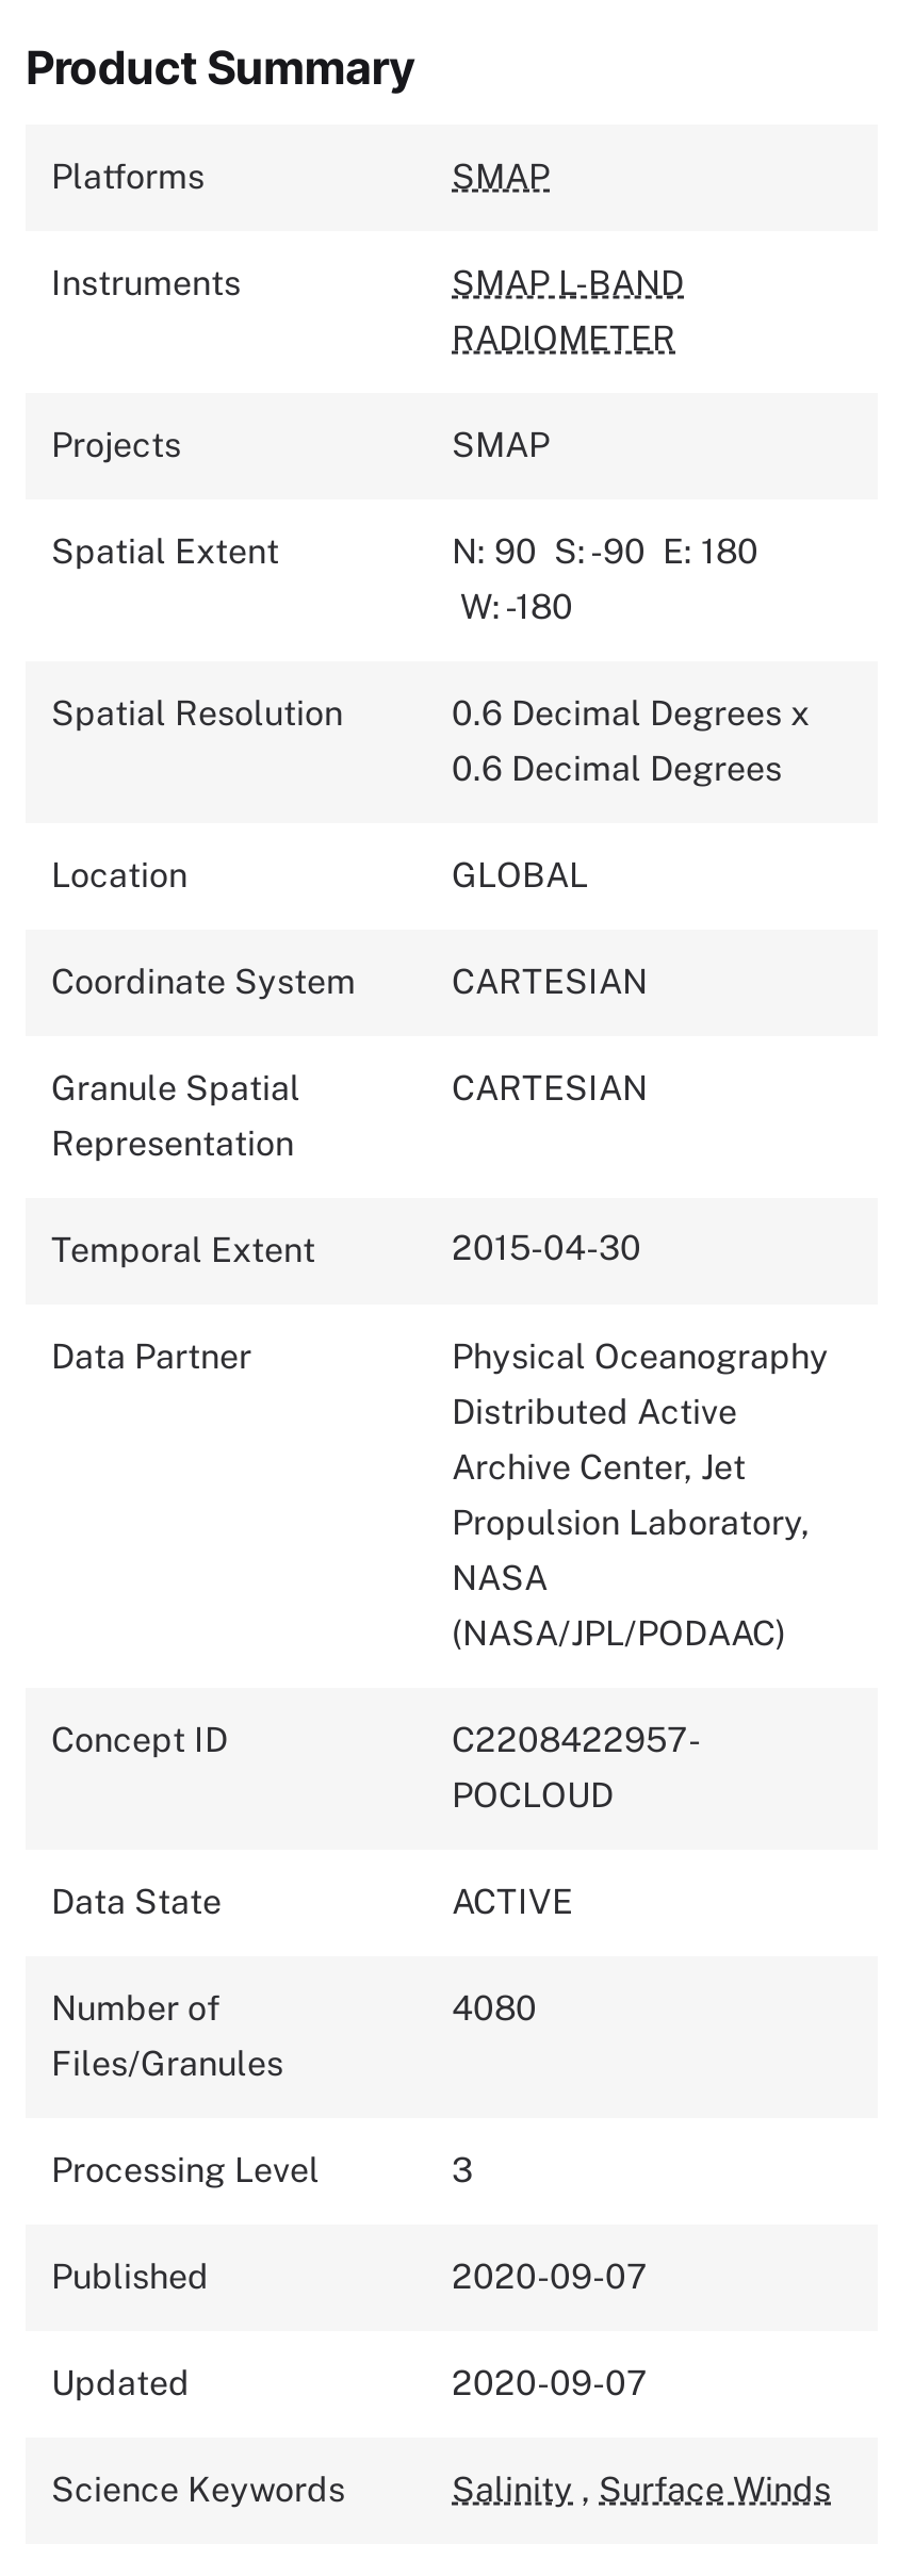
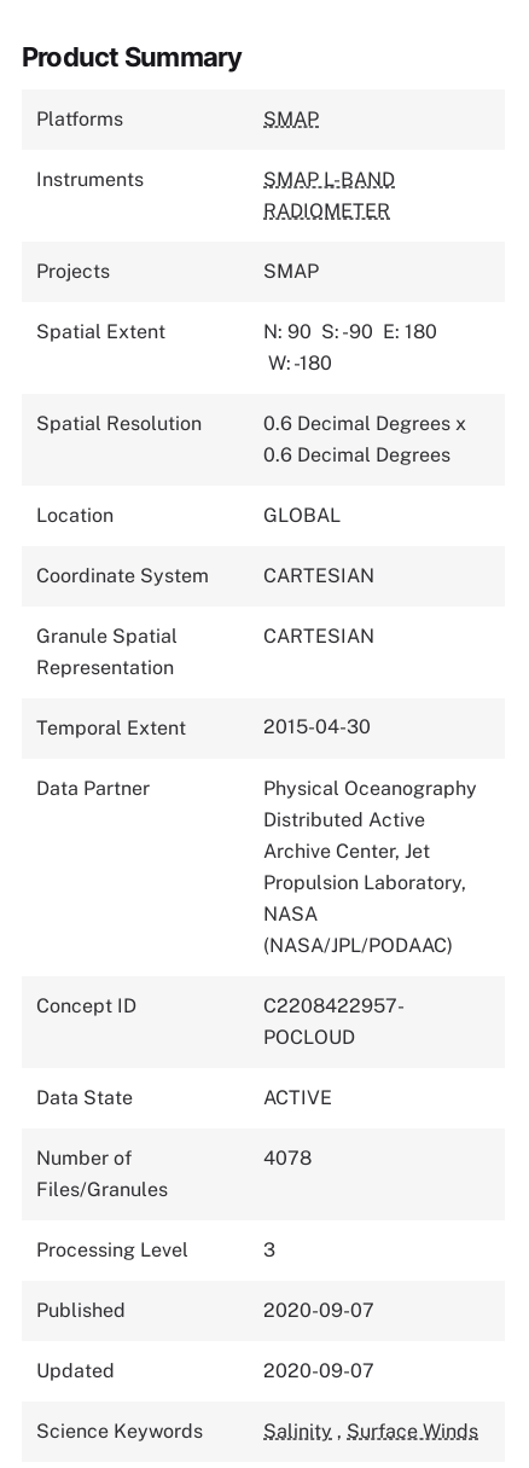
[452,1987,537,2028] 4080 -> [263,1146,312,1169] 4078

